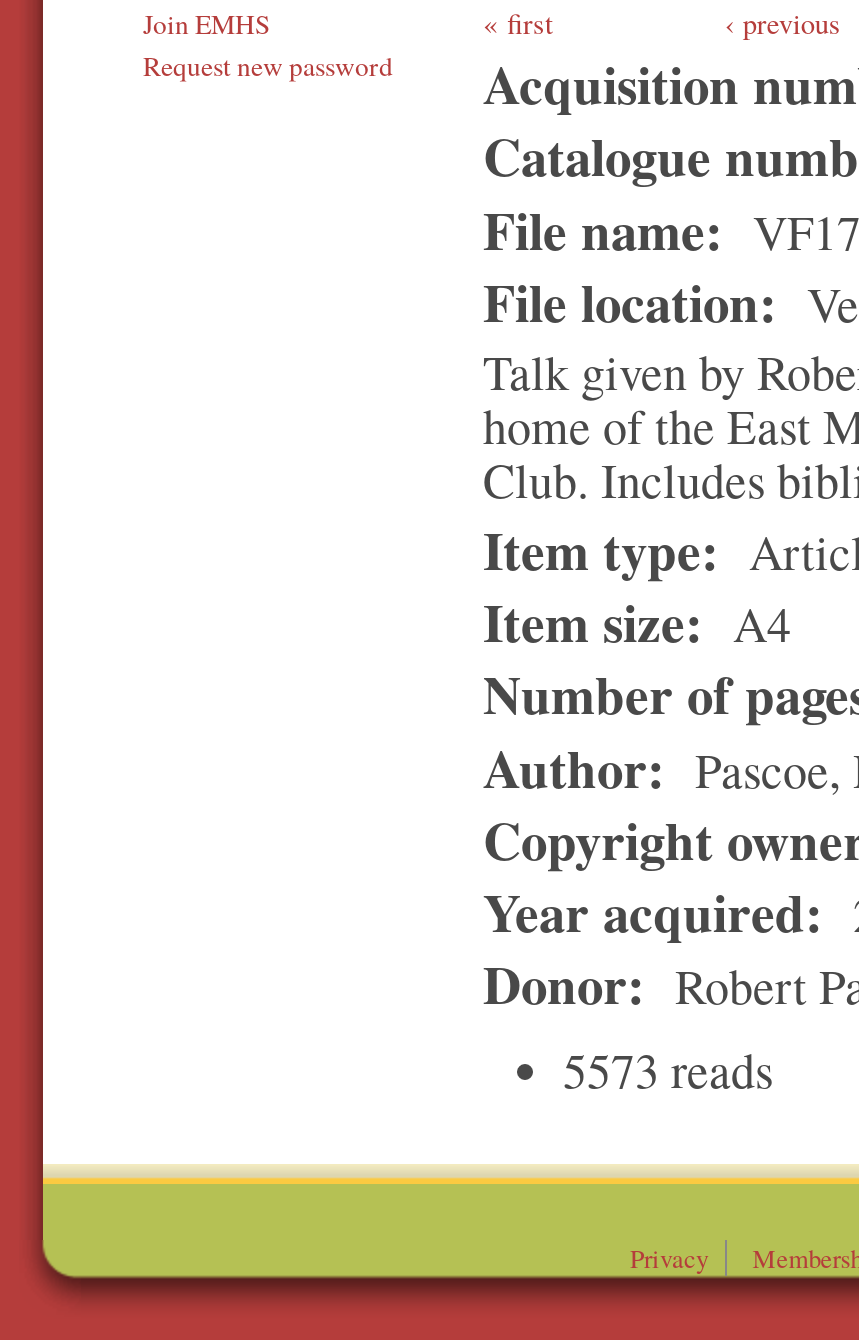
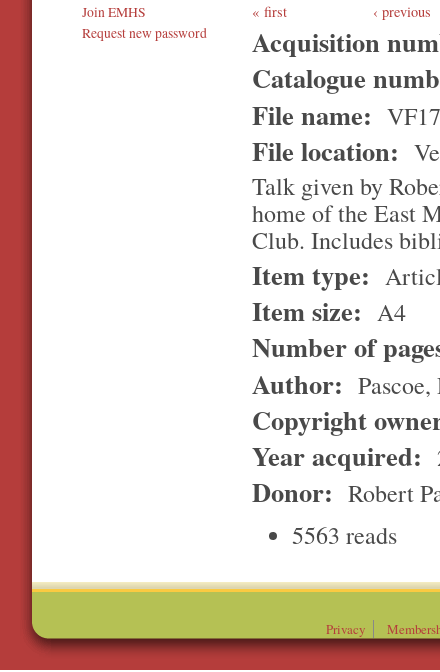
[563,1037,773,1101] 5573 reads -> [292,519,397,551] 5563 reads

